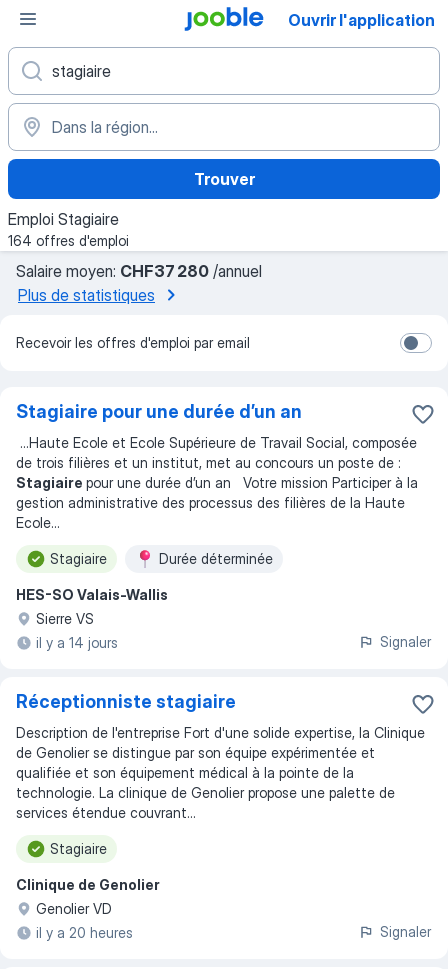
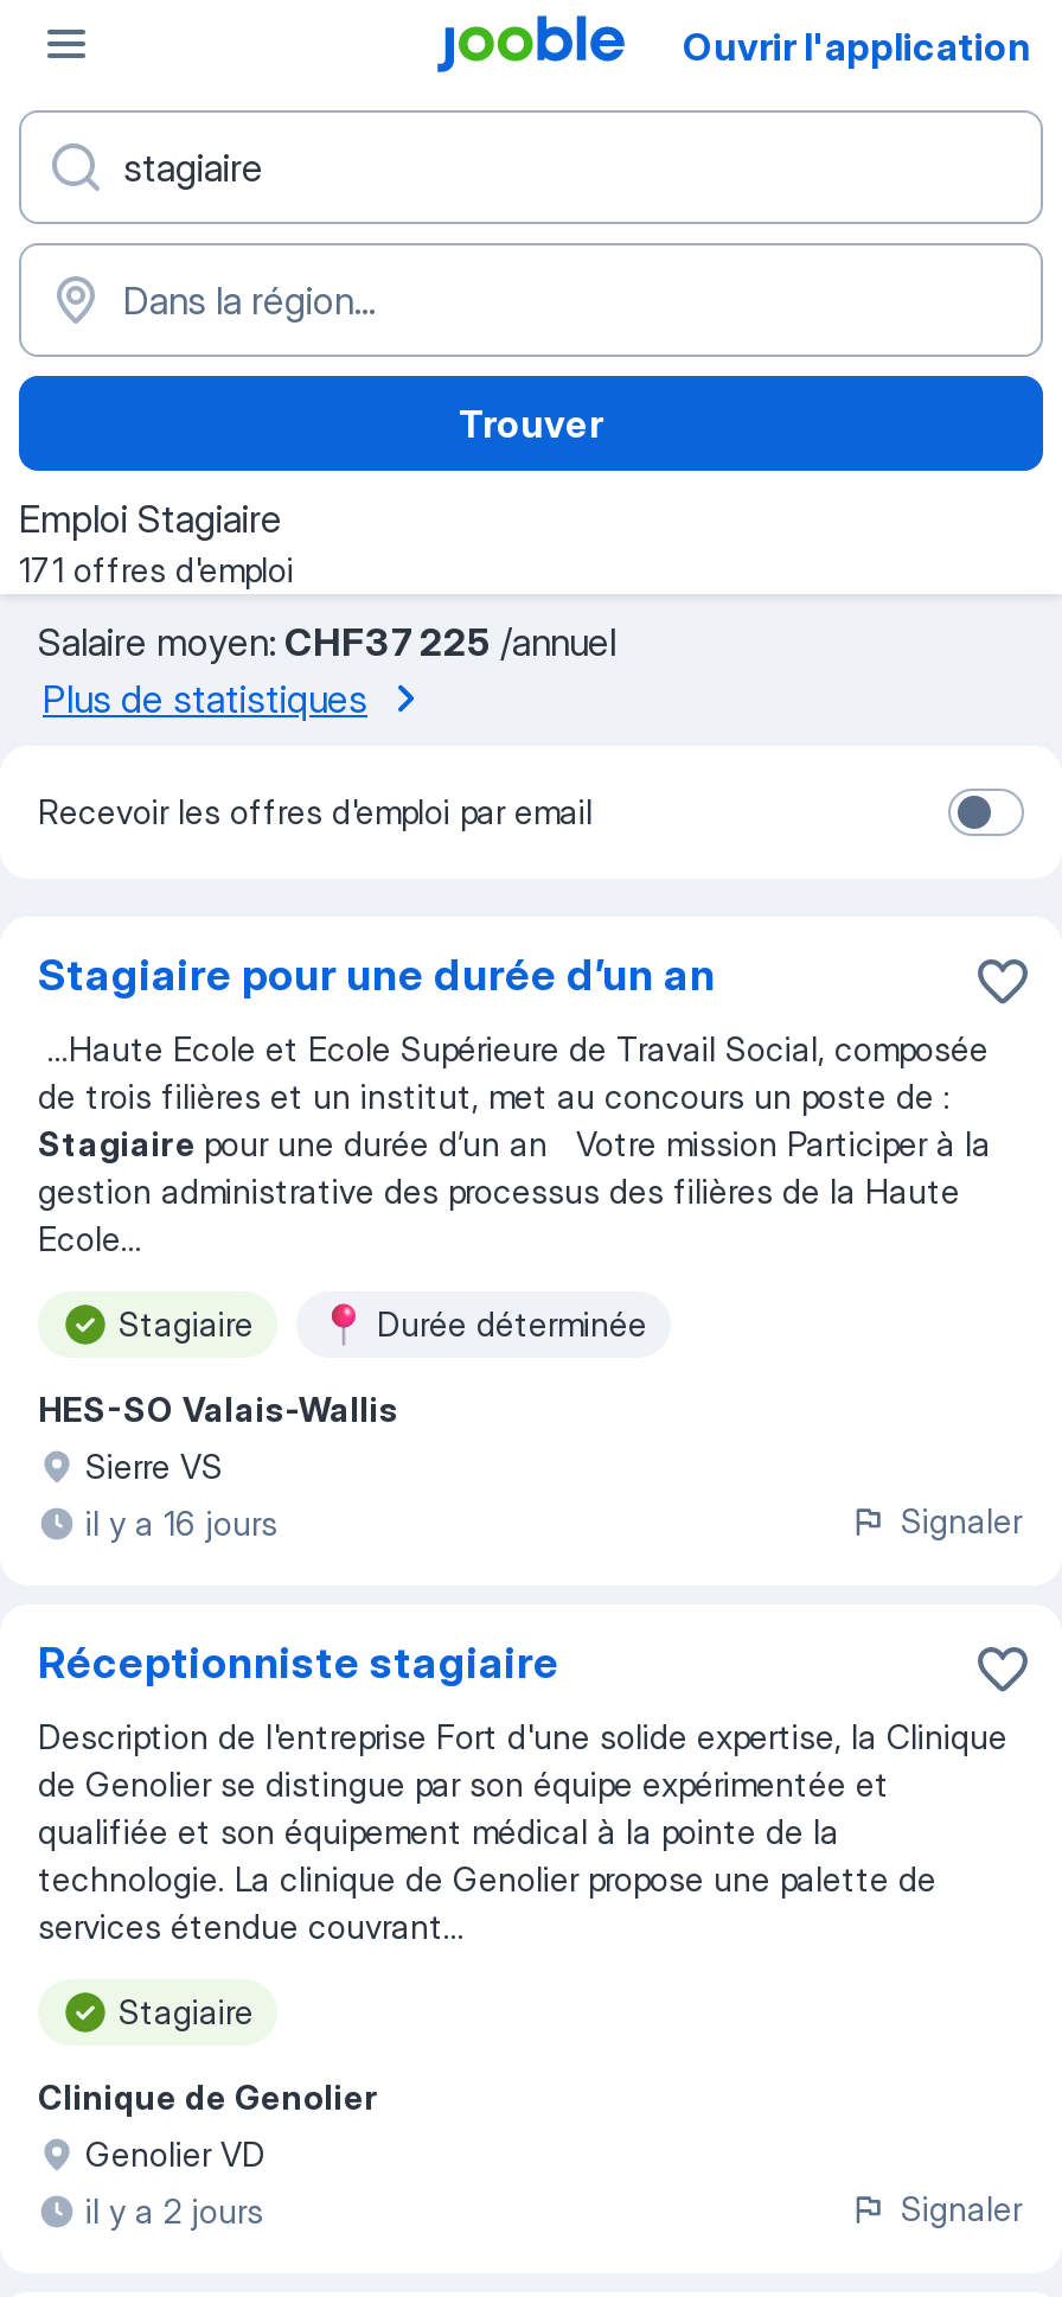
[8,232,129,249] 164 offres d'emploi -> [19,549,294,589] 171 offres d'emploi
[16,261,262,281] Salaire moyen: CHF37 280 /annuel -> [38,618,616,665] Salaire moyen: CHF37 225 /annuel
[36,634,118,651] il y a 14 jours -> [85,1502,277,1543] il y a 16 jours
[36,924,133,941] il y a 20 heures -> [85,2190,263,2231] il y a 2 jours

